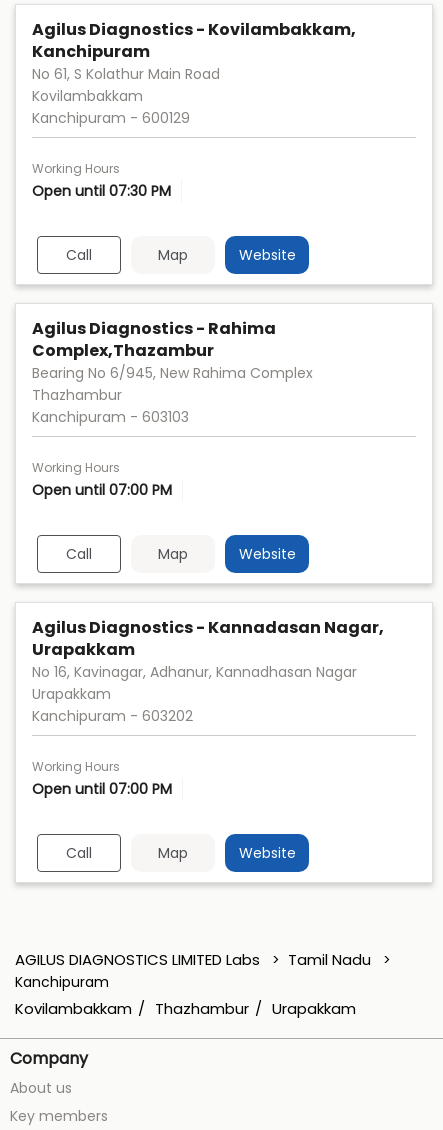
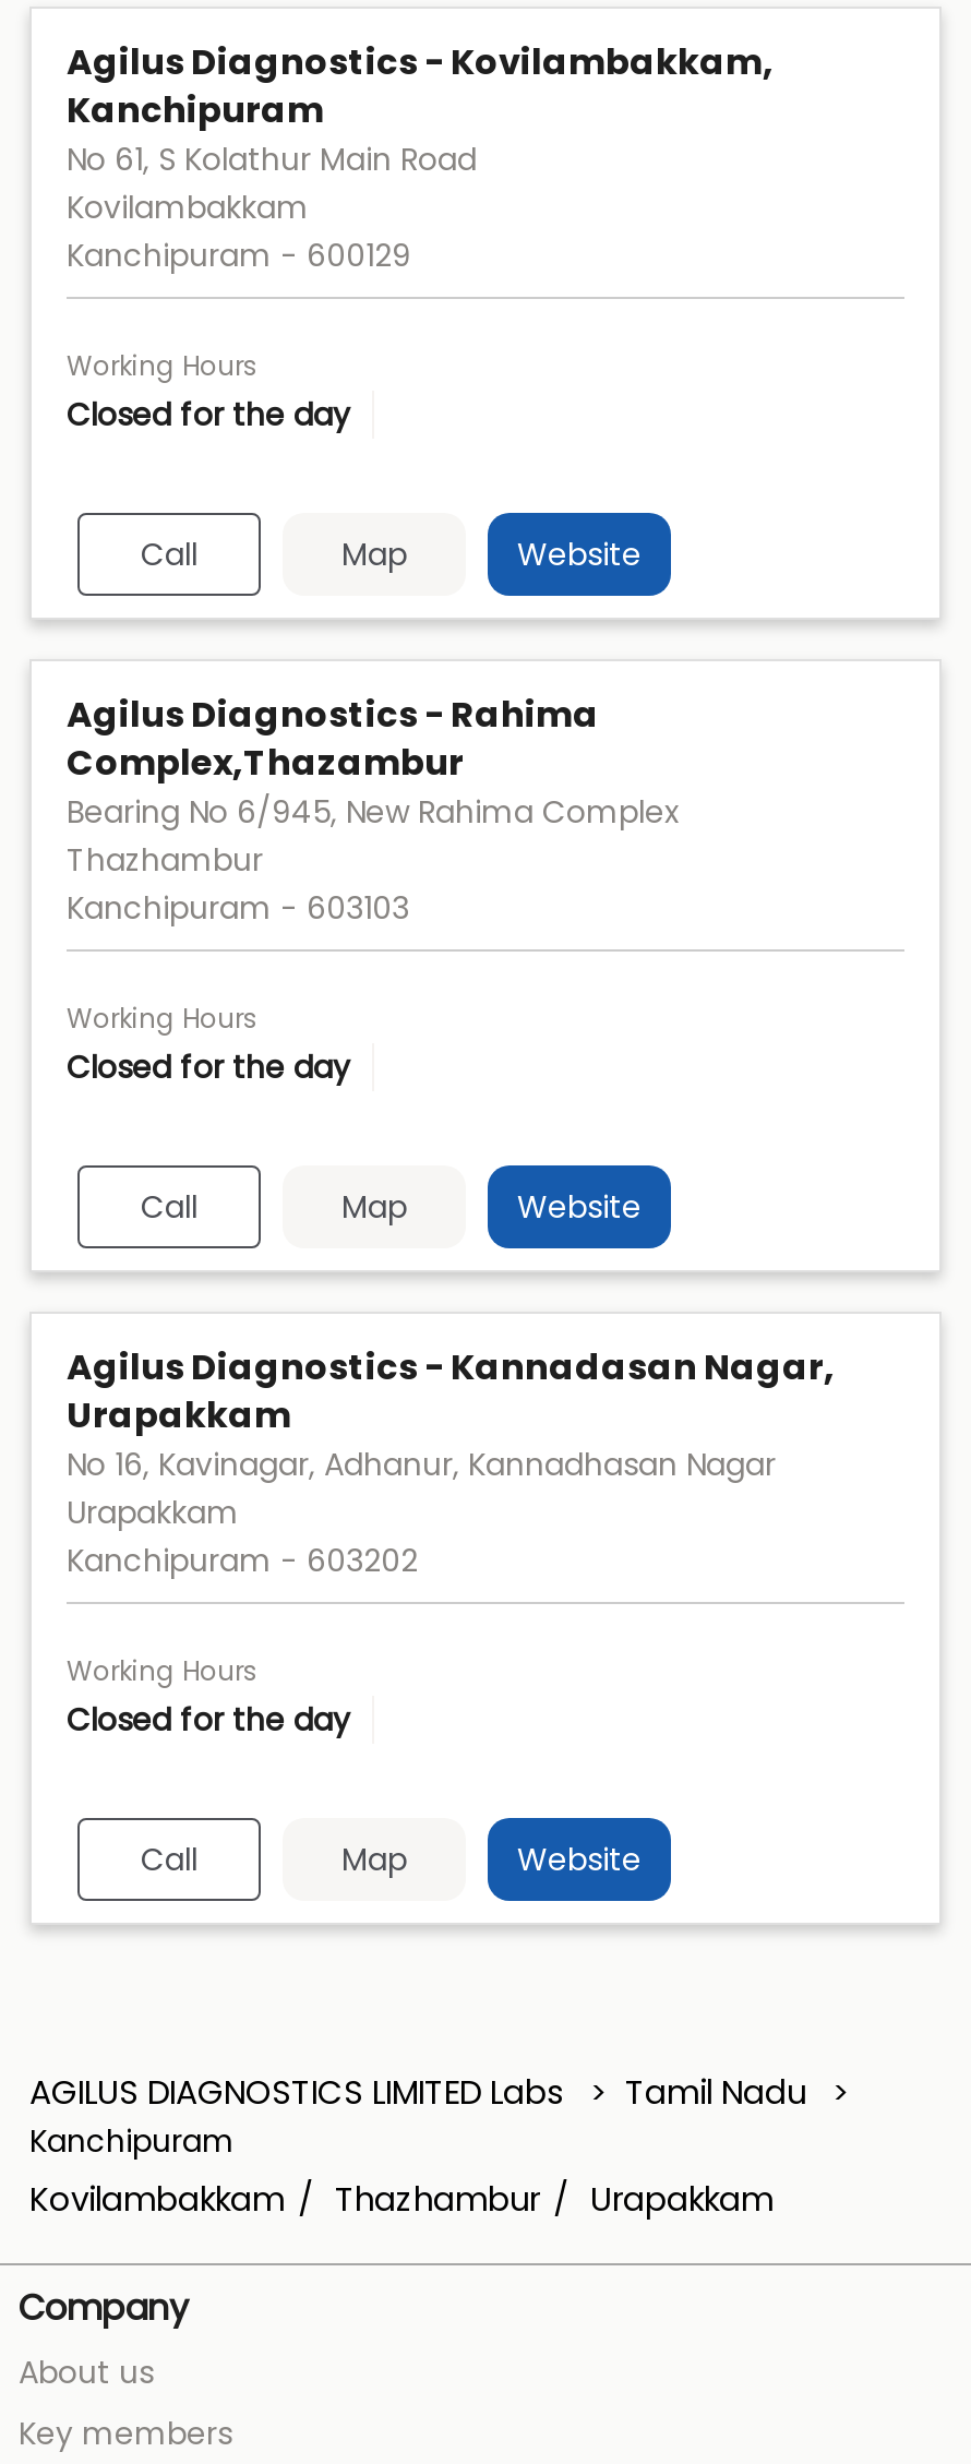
[32,181,171,201] Open until 07:30 PM -> [67,393,350,437] Closed for the day
[32,480,172,500] Open until 07:00 PM -> [67,1046,350,1090] Closed for the day
[32,779,172,799] Open until 07:00 PM -> [67,1699,350,1742] Closed for the day

